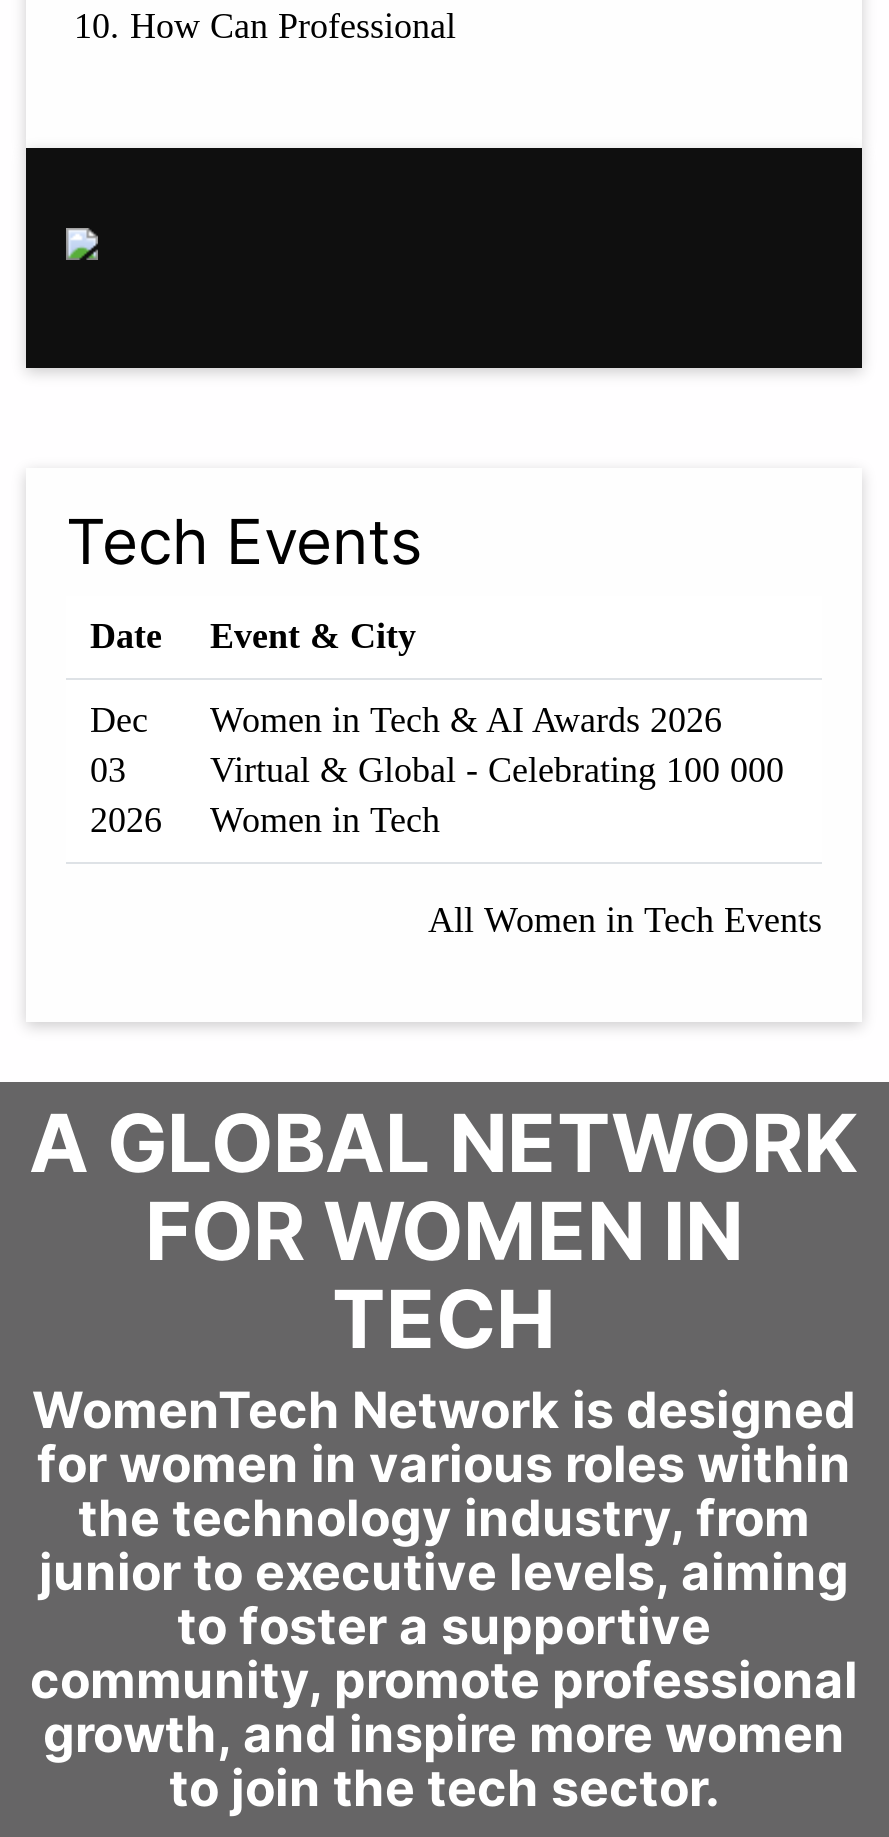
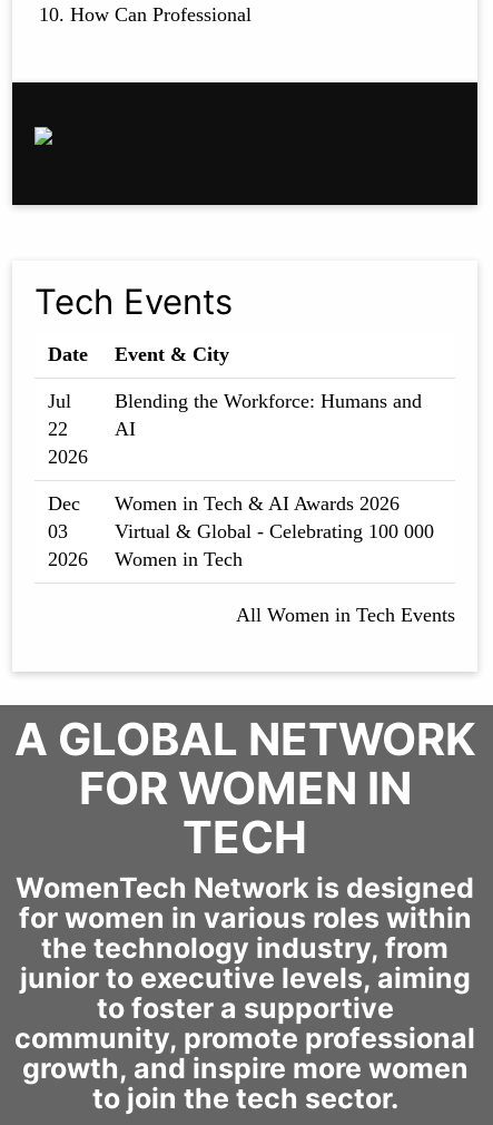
none -> [48,389,88,467] Jul | 22 | 2026
none -> [115,389,422,440] Blending the Workforce: Humans and | AI

